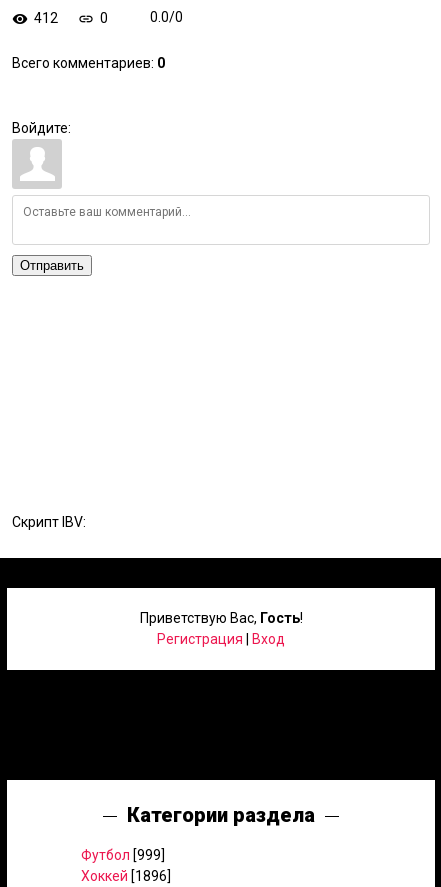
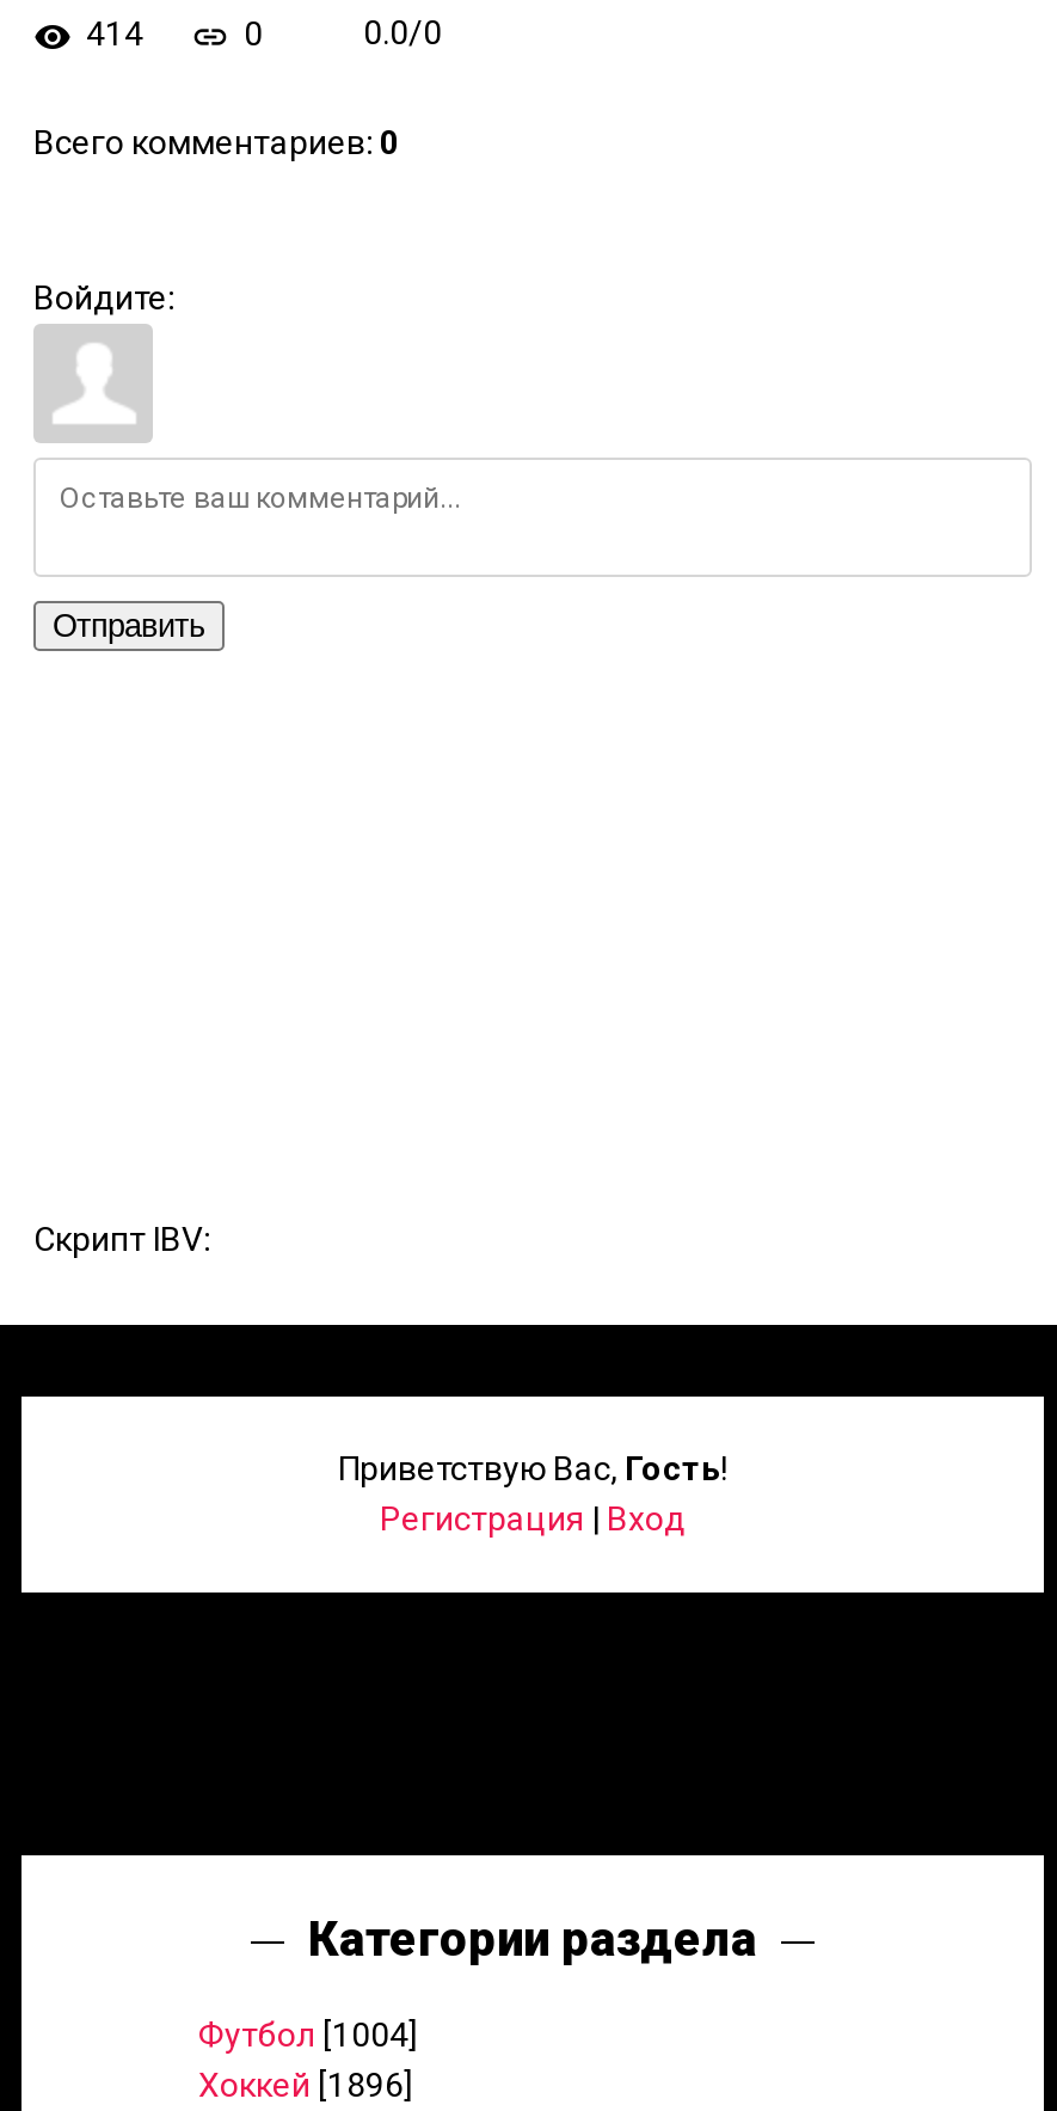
[34,9,58,25] 412 -> [86,14,143,52] 414
[81,847,165,863] Футбол [999] -> [198,2015,418,2053] Футбол [1004]

